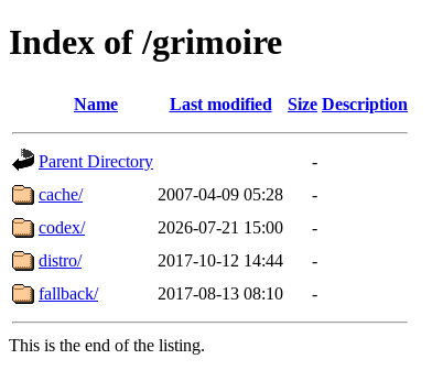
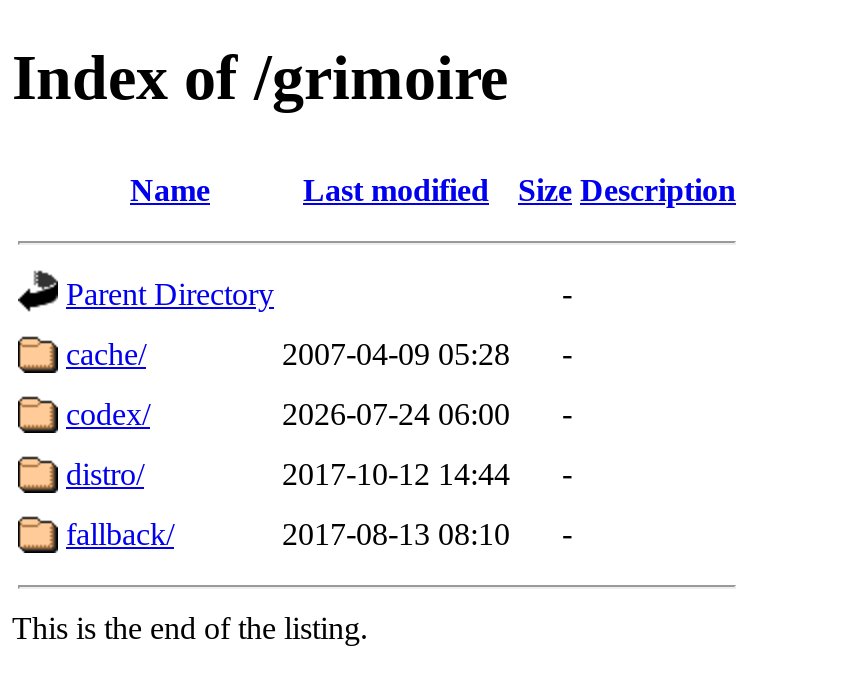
[158,218,283,237] 2026-07-21 15:00 -> [282,397,510,431] 2026-07-24 06:00

